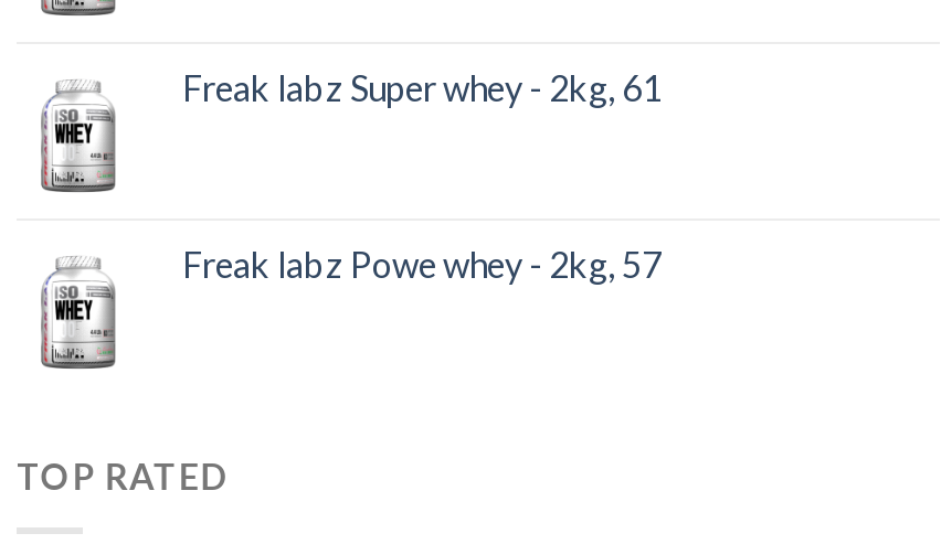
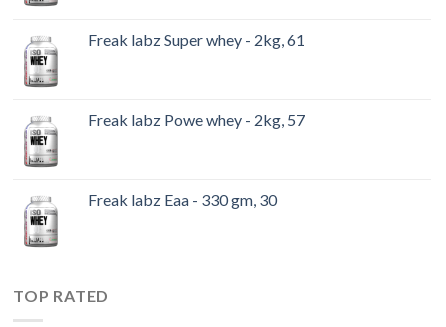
none -> [88,190,277,209] Freak labz Eaa - 330 gm, 30

